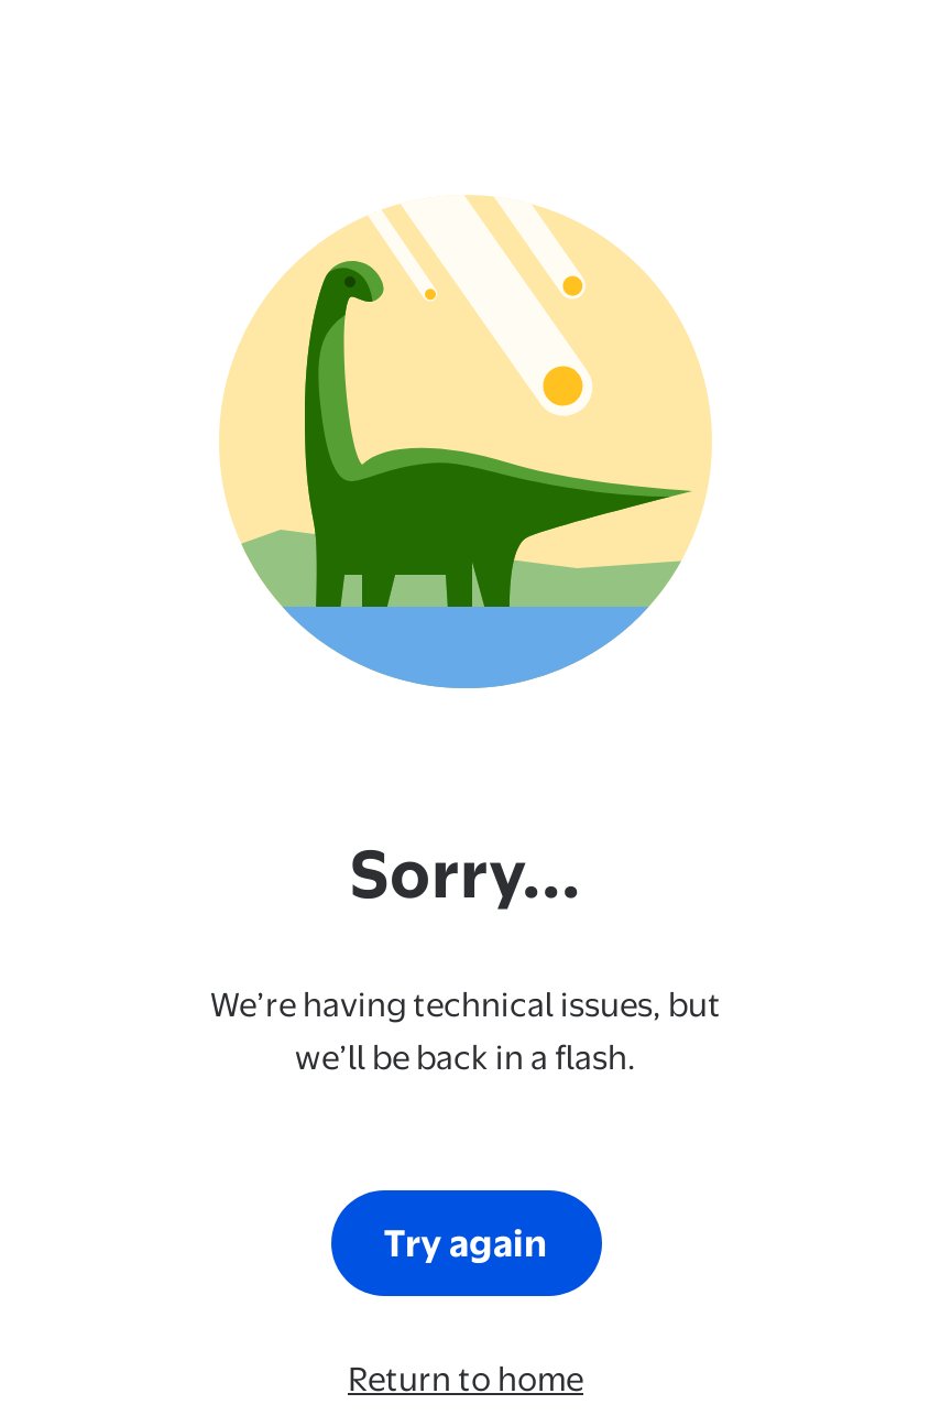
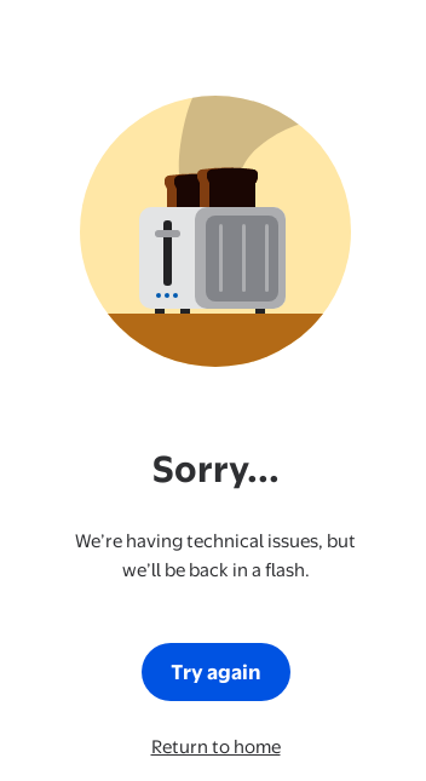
[241,197,690,690] [image] -> [93,96,335,368] [image]

